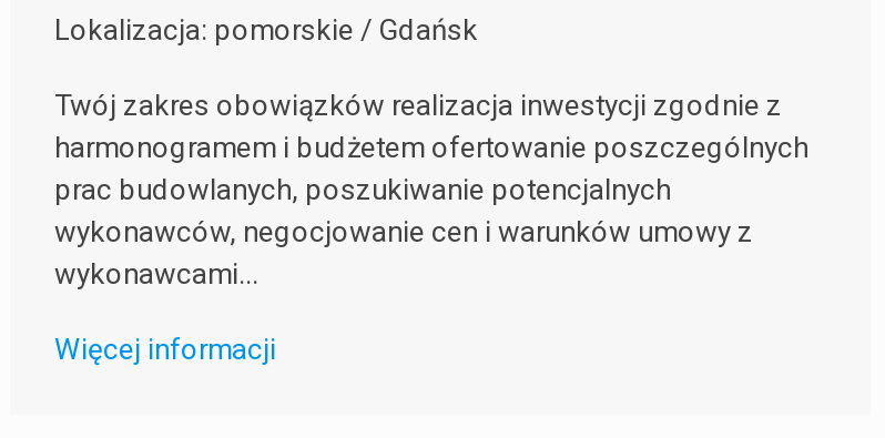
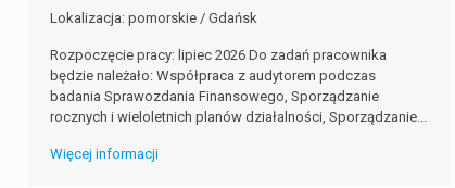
[54,89,808,291] Twój zakres obowiązków realizacja inwestycji zgodnie z | harmonogramem i budżetem ofertowanie poszczególnych | prac budowlanych, poszukiwanie potencjalnych | wykonawców, negocjowanie cen i warunków umowy z | wykonawcami... -> [50,47,427,125] Rozpoczęcie pracy: lipiec 2026 Do zadań pracownika | będzie należało: Współpraca z audytorem podczas | badania Sprawozdania Finansowego, Sporządzanie | rocznych i wieloletnich planów działalności, Sporządzanie...

